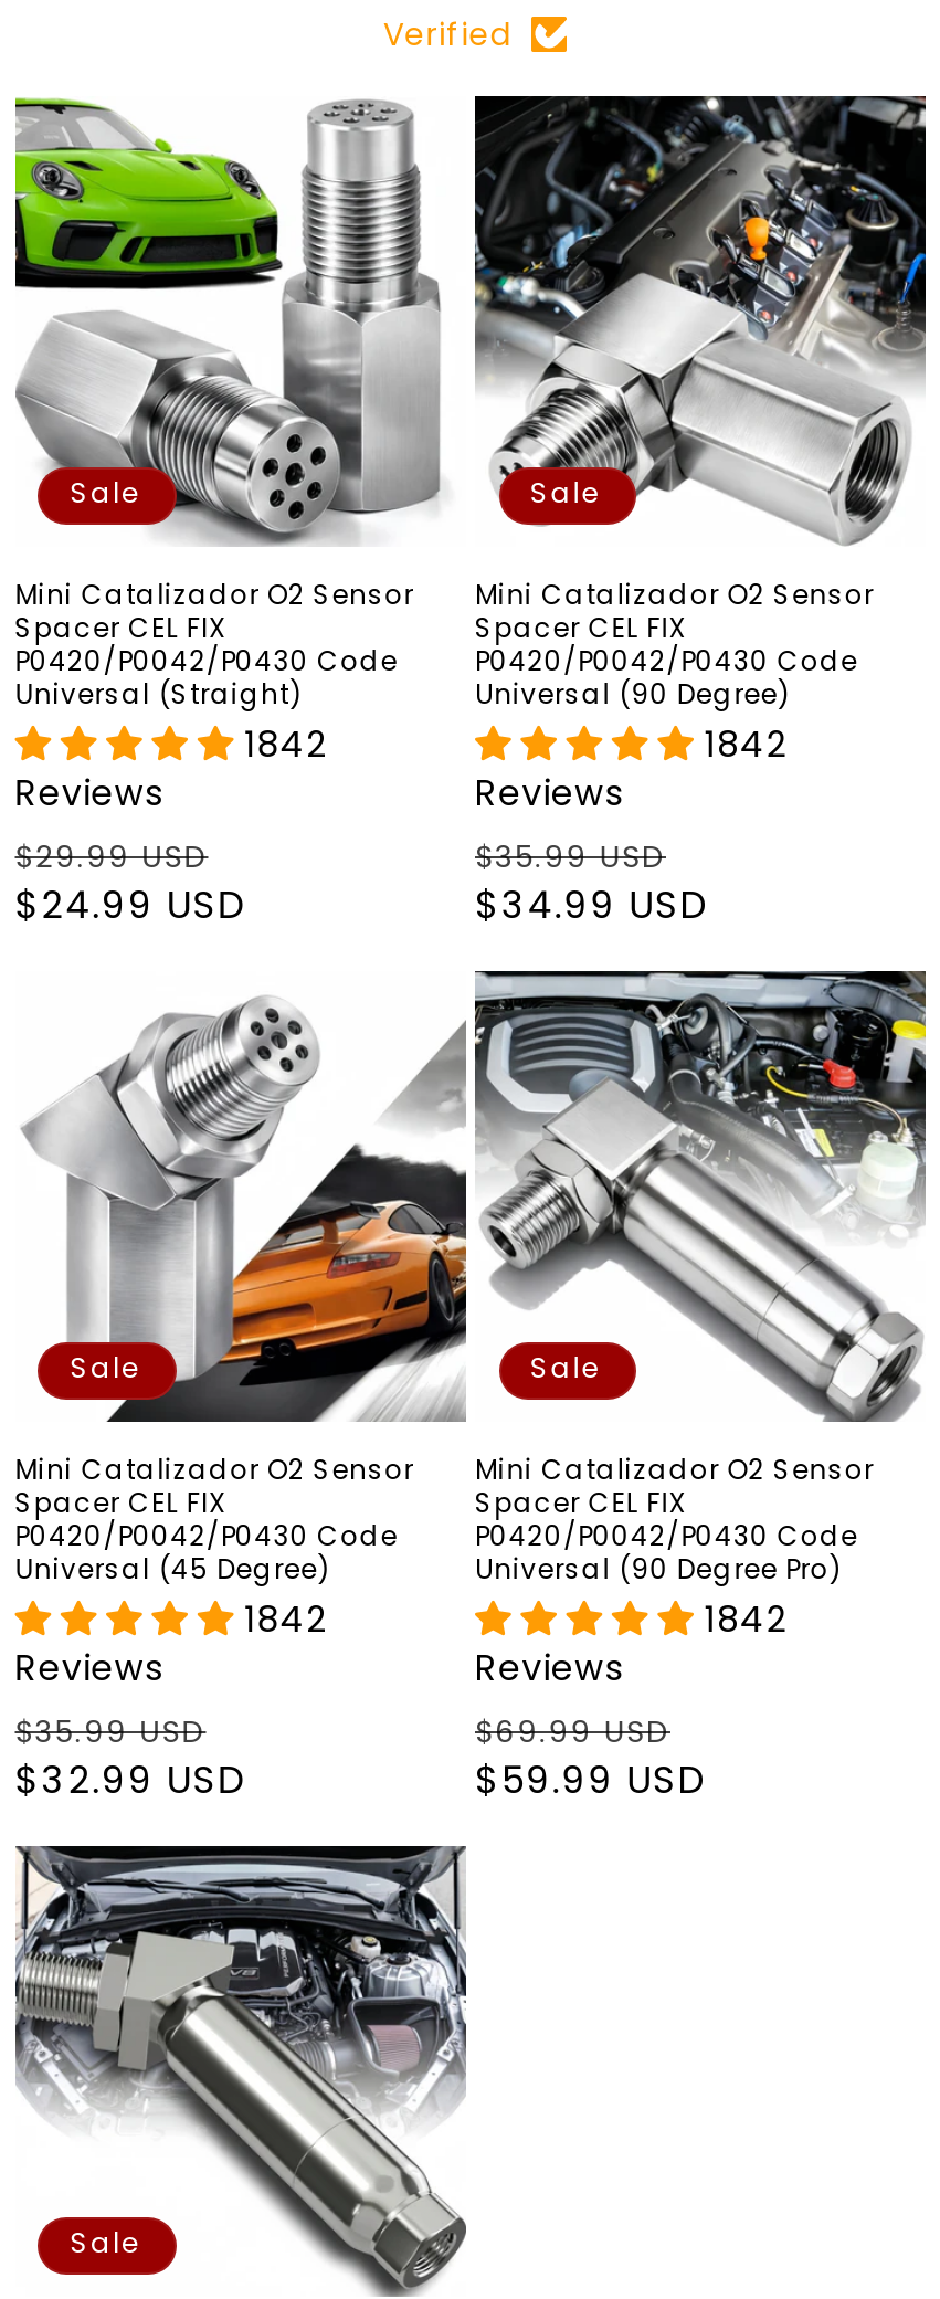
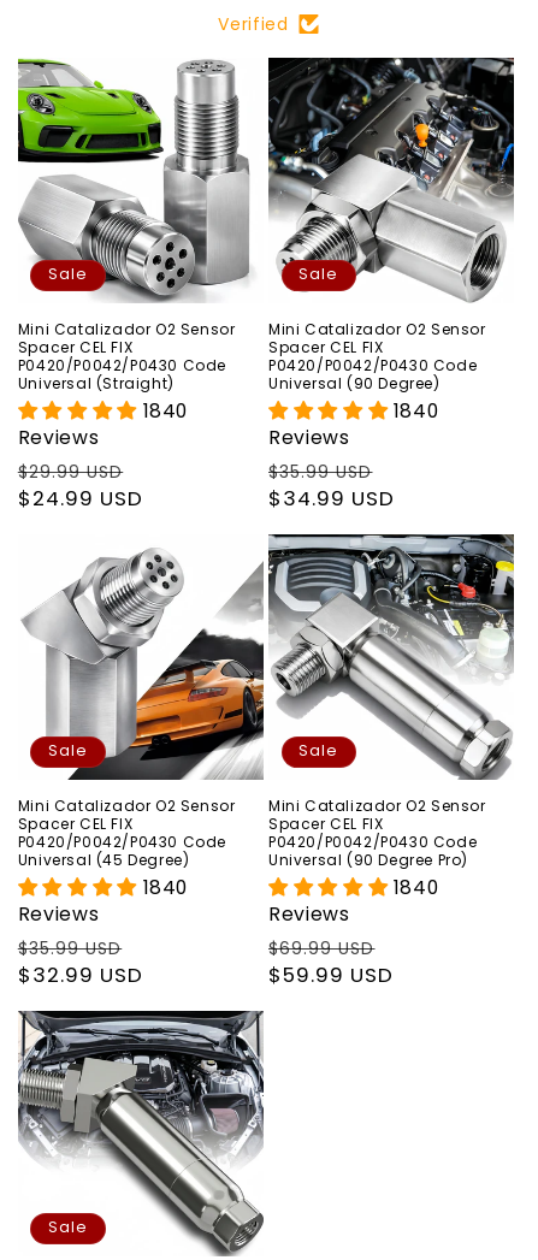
[244,719,327,770] 1842 -> [143,397,188,425] 1840
[704,719,787,770] 1842 -> [393,397,439,425] 1840
[244,1594,327,1645] 1842 -> [143,874,188,901] 1840
[704,1594,787,1645] 1842 -> [393,874,439,901] 1840

